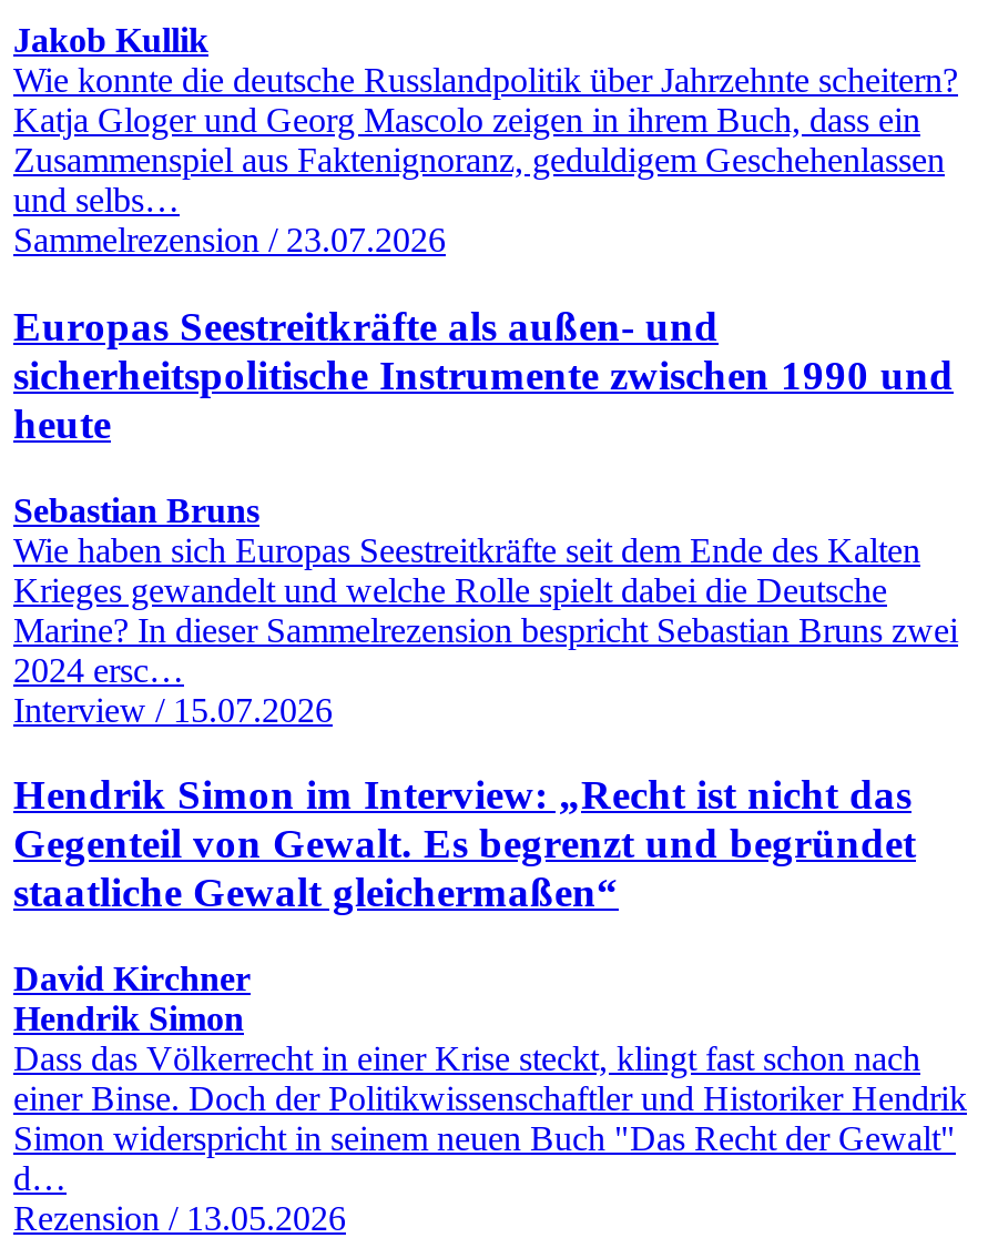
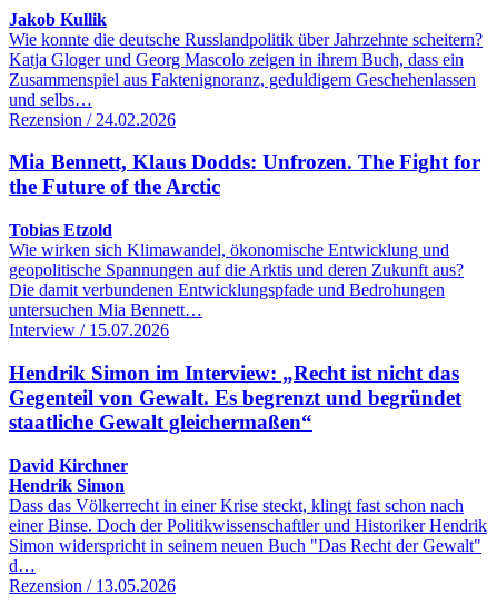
[13,221,446,259] Sammelrezension / 23.07.2026 -> [9,110,176,129] Rezension / 24.02.2026
[13,303,954,447] Europas Seestreitkräfte als außen- und | sicherheitspolitische Instrumente zwischen 1990 und | heute -> [9,151,480,198] Mia Bennett, Klaus Dodds: Unfrozen. The Fight for | the Future of the Arctic
[13,491,958,688] Sebastian Bruns | Wie haben sich Europas Seestreitkräfte seit dem Ende des Kalten | Krieges gewandelt und welche Rolle spielt dabei die Deutsche | Marine? In dieser Sammelrezension bespricht Sebastian Bruns zwei | 2024 ersc… -> [9,220,464,319] Tobias Etzold | Wie wirken sich Klimawandel, ökonomische Entwicklung und | geopolitische Spannungen auf die Arktis und deren Zukunft aus? | Die damit verbundenen Entwicklungspfade und Bedrohungen | untersuchen Mia Bennett…

